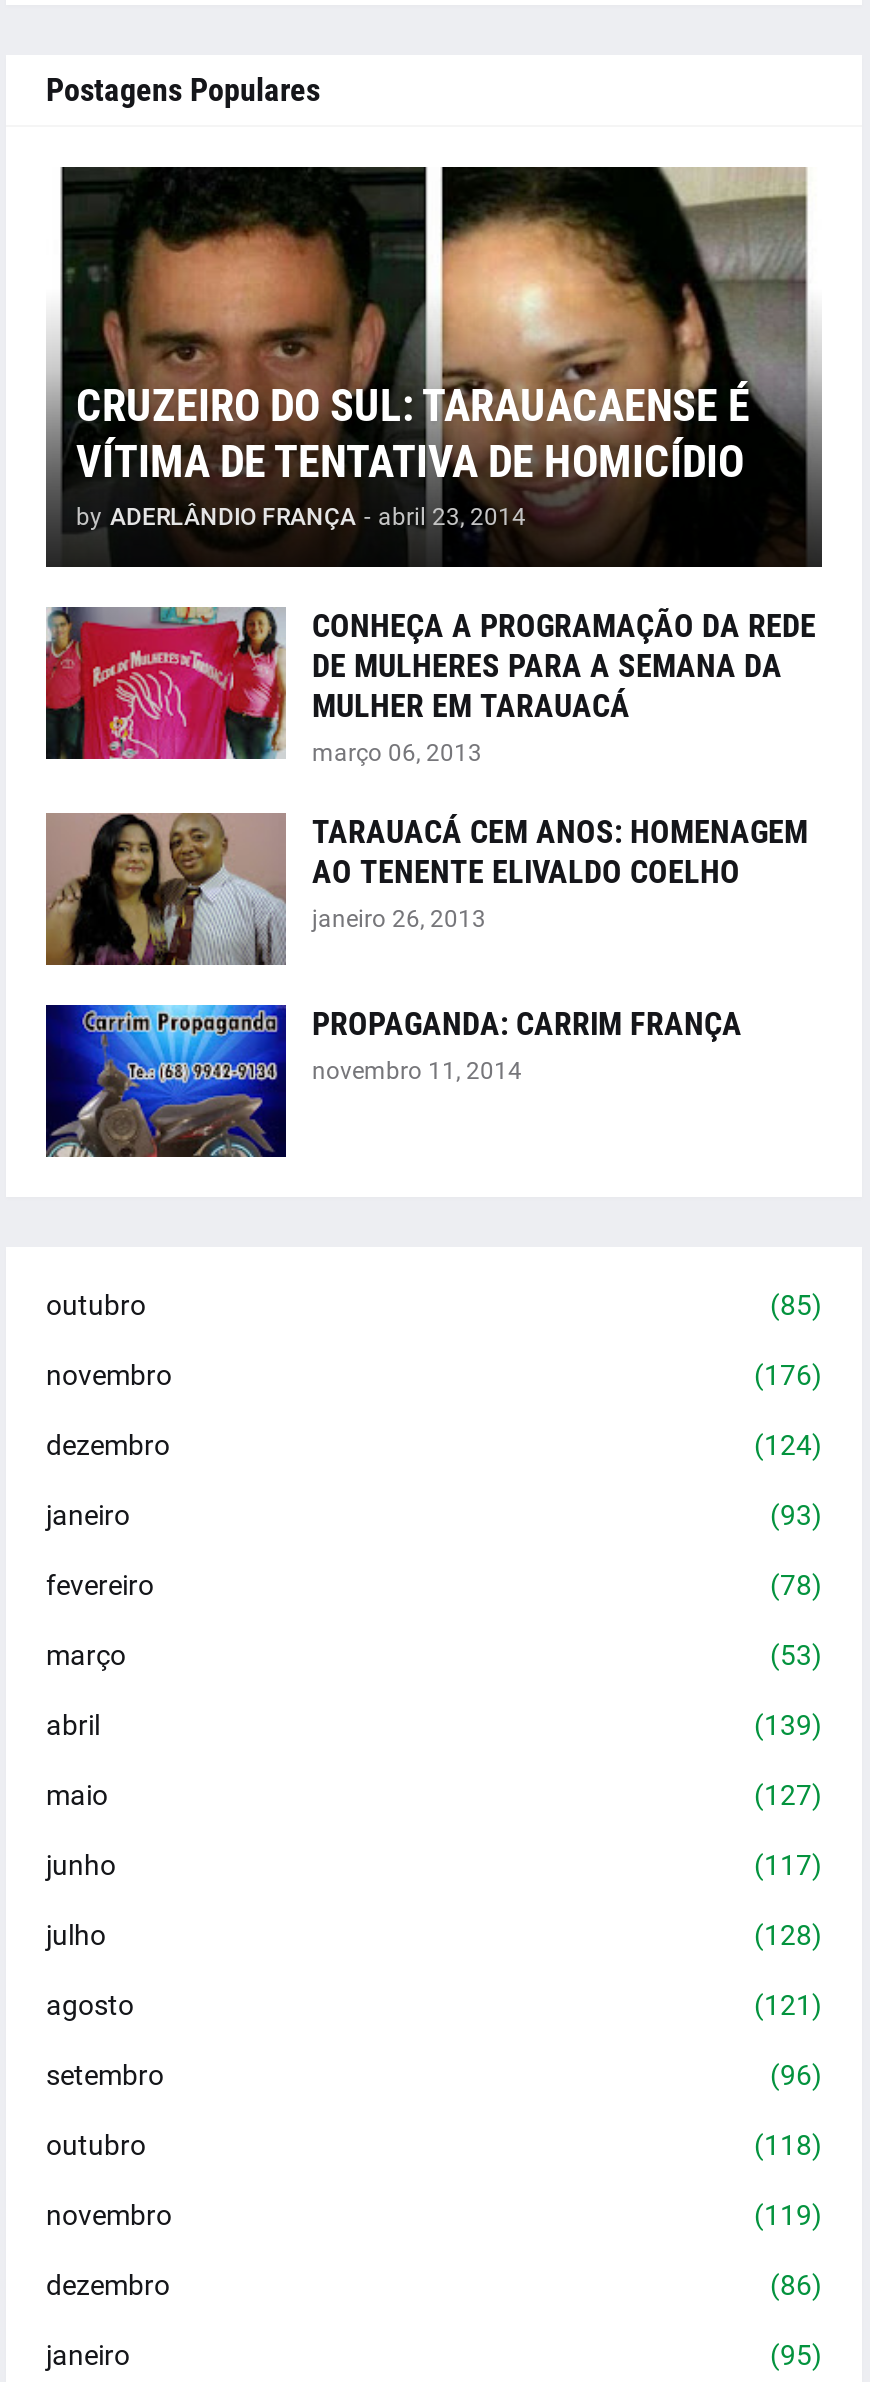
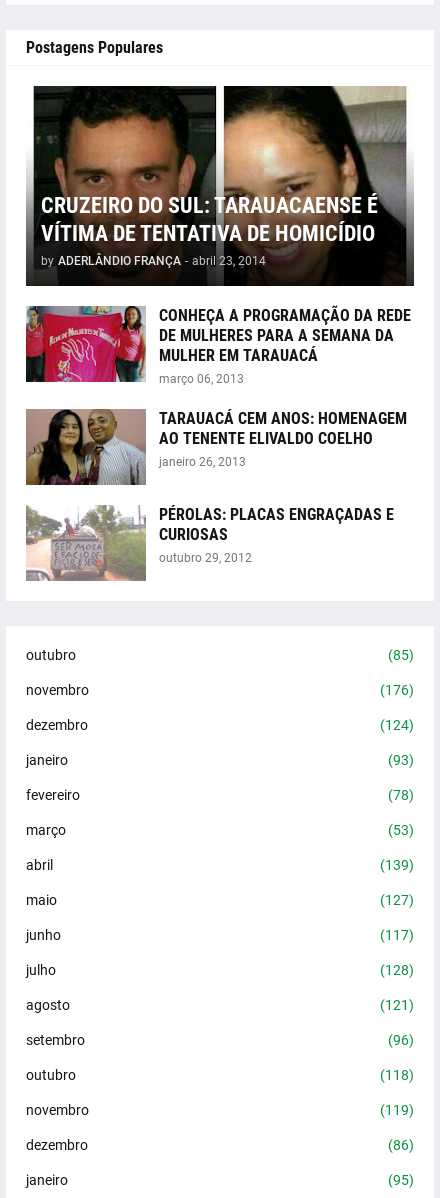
[44,1003,742,1159] [image] | PROPAGANDA: CARRIM FRANÇA | novembro 11, 2014 -> [25,504,394,581] [image] | PÉROLAS: PLACAS ENGRAÇADAS E | CURIOSAS | outubro 29, 2012

